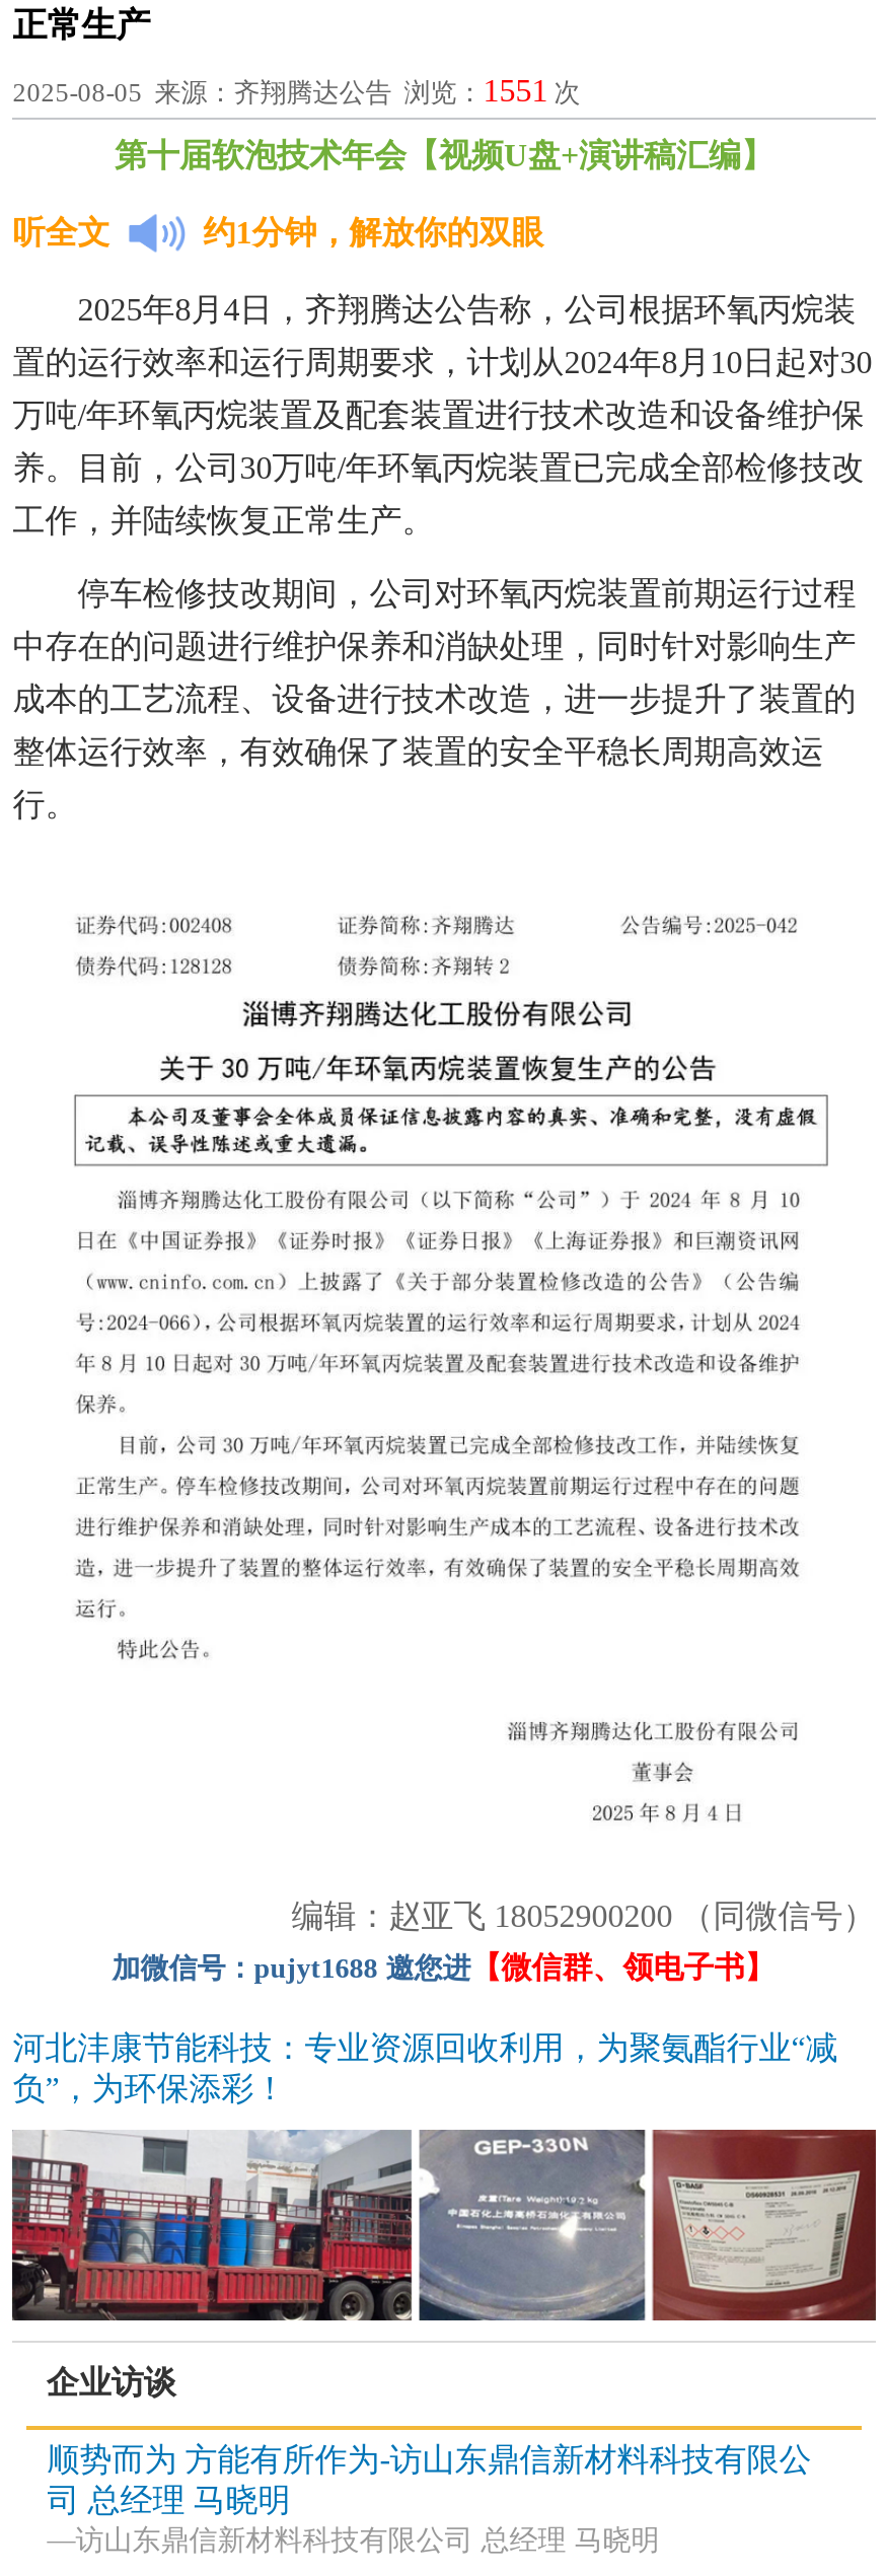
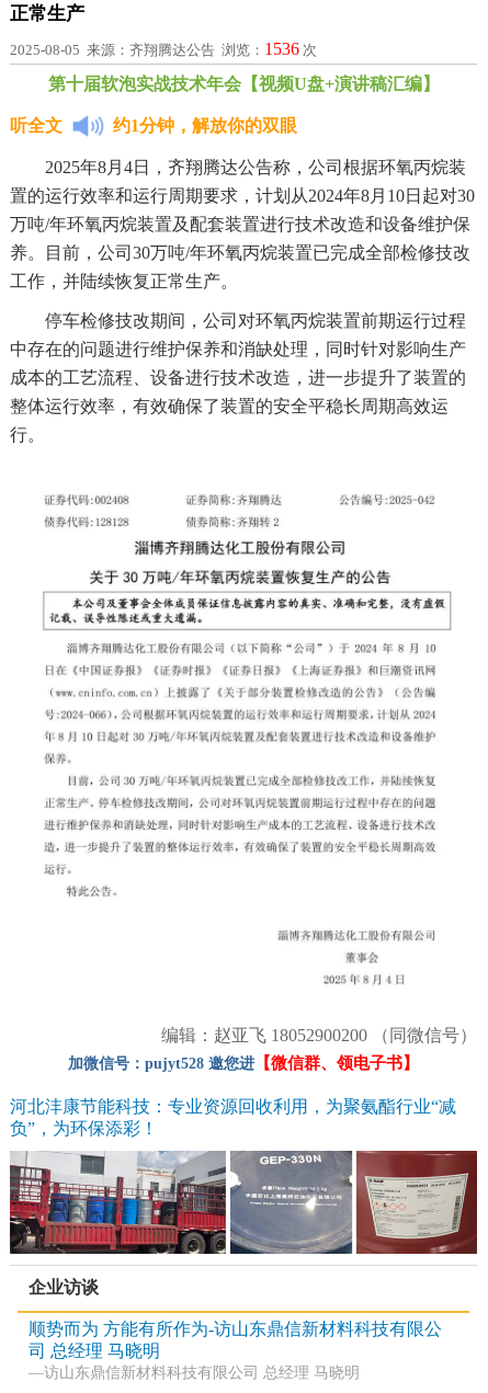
[13,74,580,108] 2025-08-05 来源：齐翔腾达公告 浏览：1551次 -> [10,40,317,58] 2025-08-05 来源：齐翔腾达公告 浏览：1536次
[115,139,773,173] 第十届软泡技术年会【视频U盘+演讲稿汇编】 -> [48,75,439,93] 第十届软泡实战技术年会【视频U盘+演讲稿汇编】
[112,1951,775,1983] 加微信号：pujyt1688 邀您进【微信群、领电子书】 -> [68,1054,419,1072] 加微信号：pujyt528 邀您进【微信群、领电子书】

